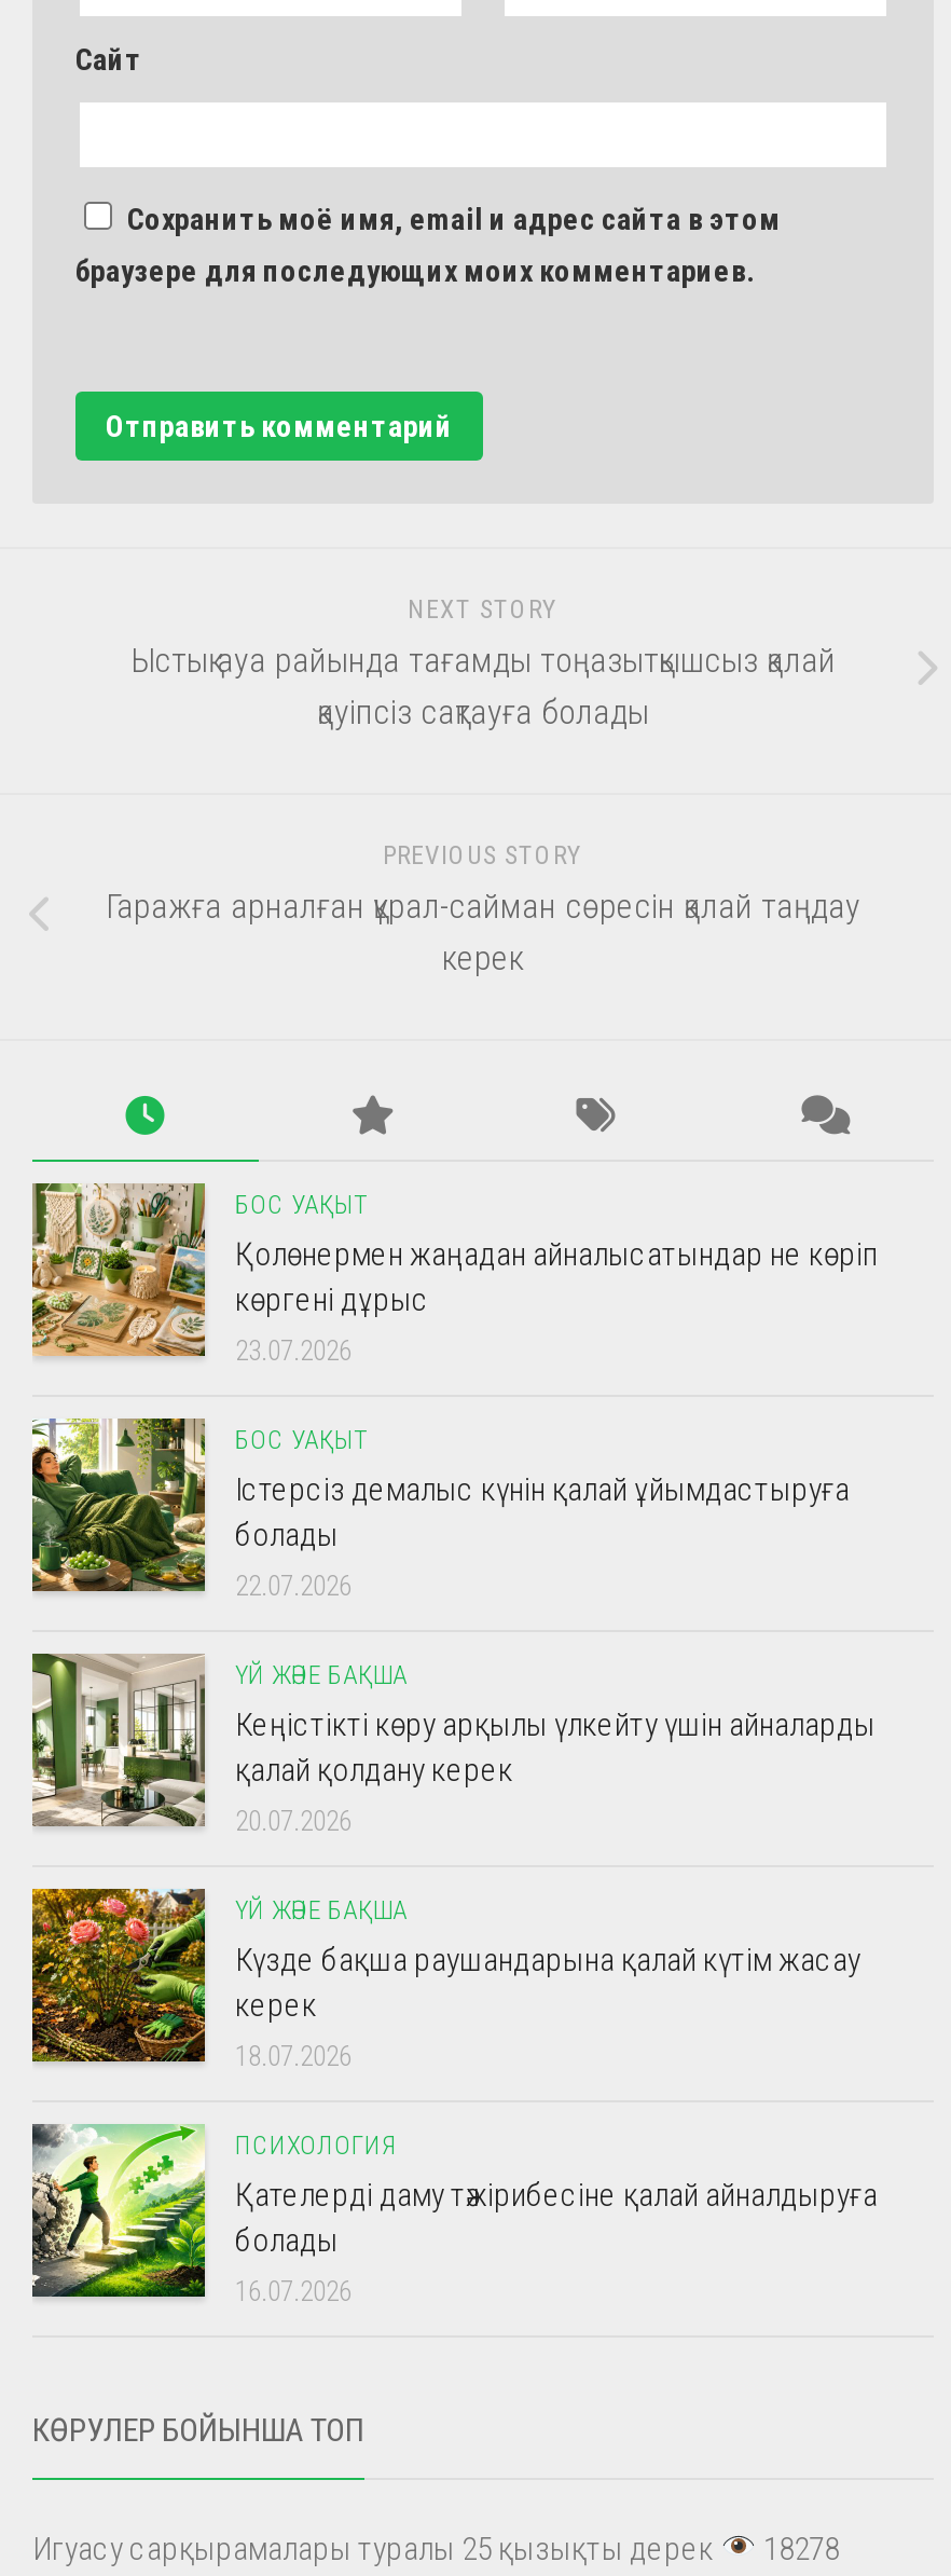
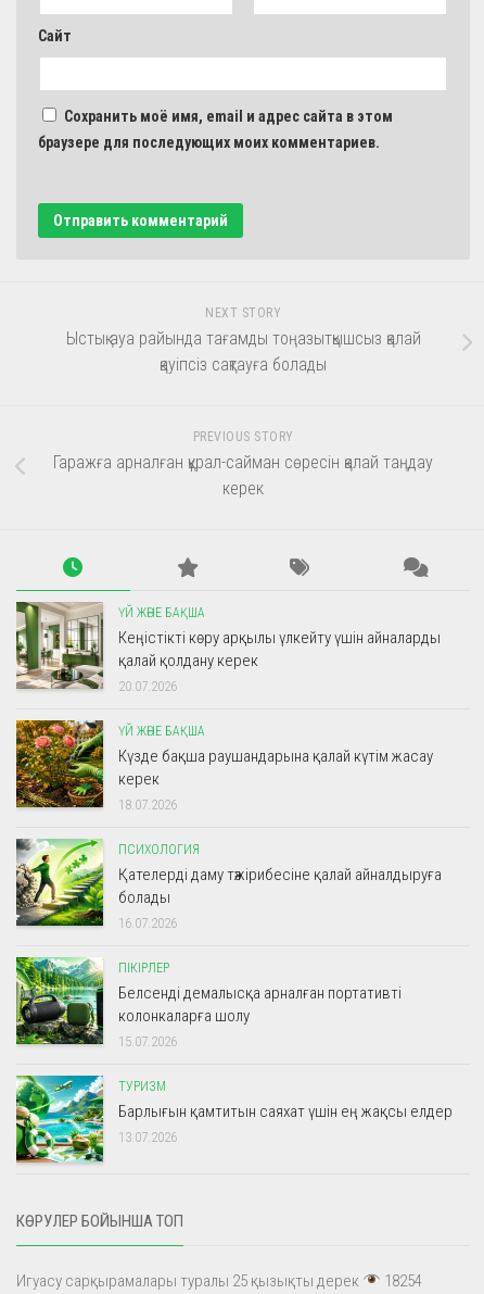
[30,1182,878,1602] [image] | БОС УАҚЫТ | Қолөнермен жаңадан айналысатындар не көріп | көргені дұрыс | 23.07.2026 | БОС УАҚЫТ | Істерсіз демалыс күнін қалай ұйымдастыруға | болады | 22.07.2026 -> none
[30,1415,205,1592] [image] -> none
moved [28,1650,878,2308] -> [14,600,442,931]: [image] | ҮЙ ЖӘНЕ БАҚША | Кеңістікті көру арқылы үлкейту үшін айналарды | ... | болады | 16.07.2026
none -> [15,956,453,1145] [image] | ПІКІРЛЕР | Белсенді демалысқа арналған портативті | колонкаларға шолу | 15.07.2026 | ТУРИЗМ | Барлығын қамтитын саяхат үшін ең жақсы елдер | 13.07.2026
none -> [15,1075,104,1165] [image]
[32,2530,839,2569] Игуасу сарқырамалары туралы 25 қызықты дерек 18278 -> [16,1271,422,1290] Игуасу сарқырамалары туралы 25 қызықты дерек 18254

